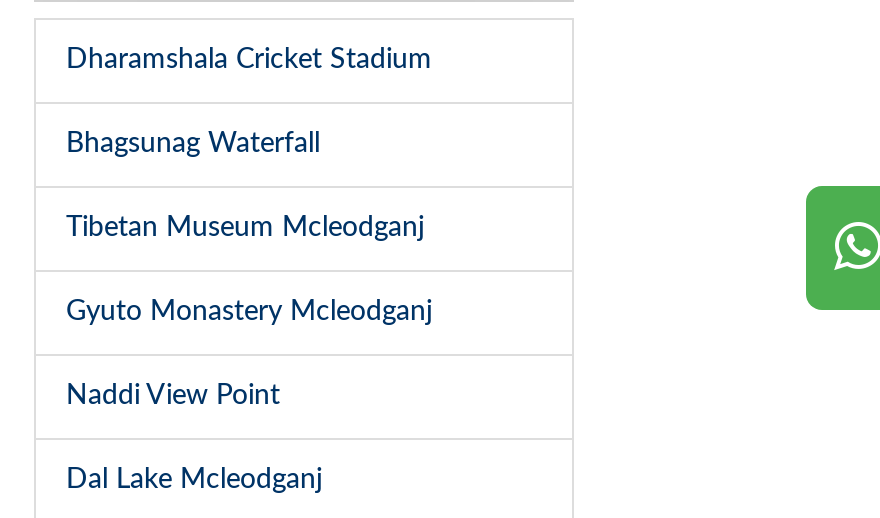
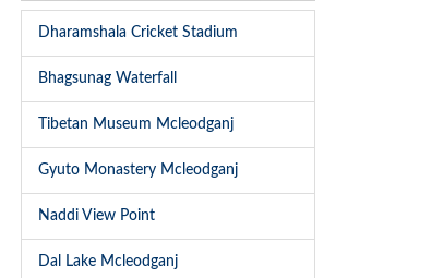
[804,184,874,312] [image] -> none

